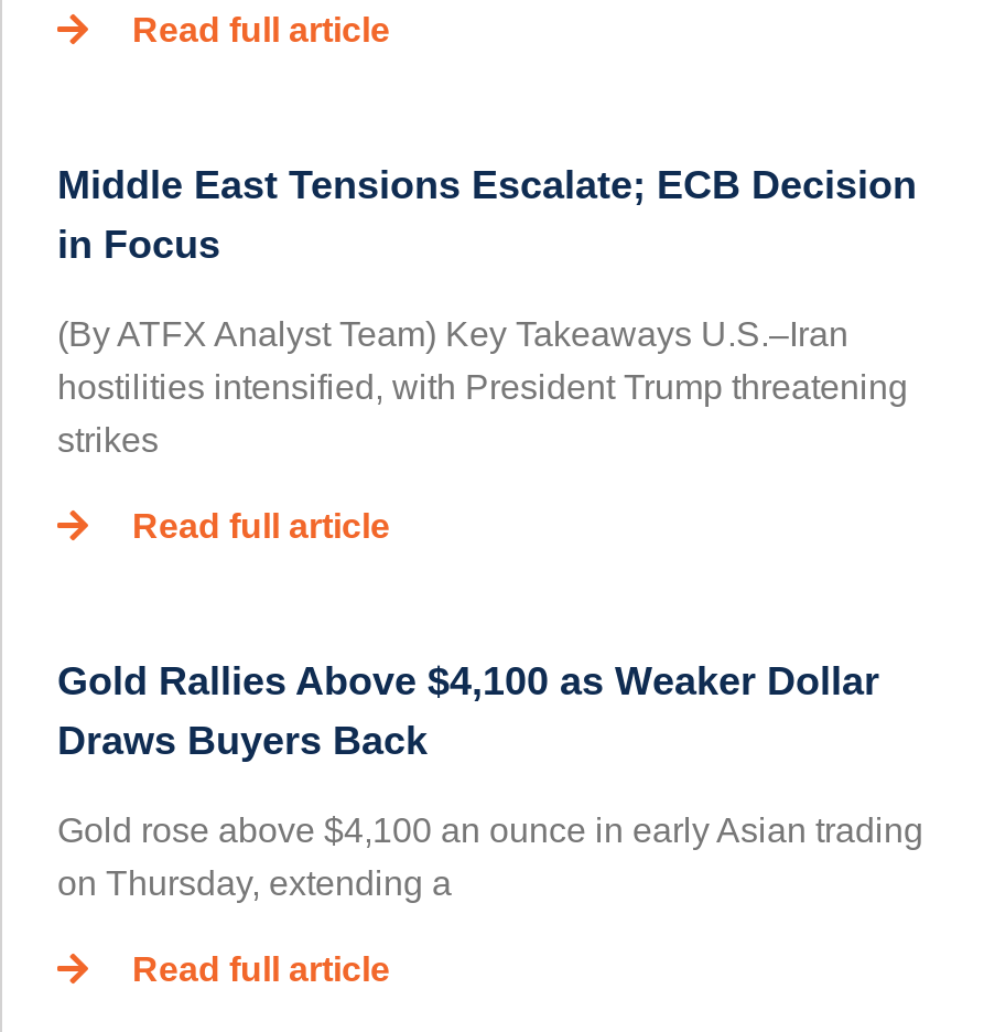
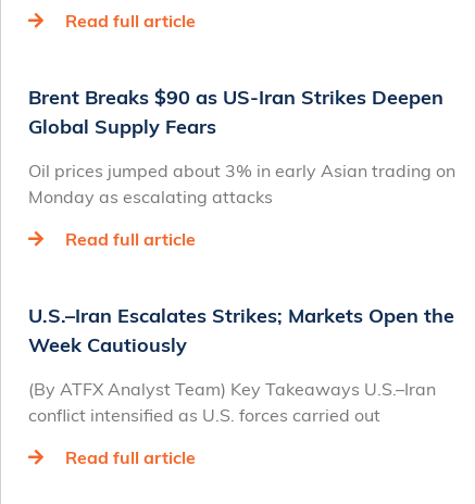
[57,164,917,268] Middle East Tensions Escalate; ECB Decision | in Focus -> [28,85,443,139] Brent Breaks $90 as US-Iran Strikes Deepen | Global Supply Fears
moved [57,316,848,354] -> [28,378,436,400]: (By ATFX Analyst Team) Key Takeaways U.S.–Iran
[57,369,908,460] hostilities intensified, with President Trump threatening | strikes -> [28,160,455,208] Oil prices jumped about 3% in early Asian trading on | Monday as escalating attacks
[57,660,879,764] Gold Rallies Above $4,100 as Weaker Dollar | Draws Buyers Back -> [28,303,454,358] U.S.–Iran Escalates Strikes; Markets Open the | Week Cautiously
[57,812,923,903] Gold rose above $4,100 an ounce in early Asian trading | on Thursday, extending a -> [28,405,380,426] conflict intensified as U.S. forces carried out

